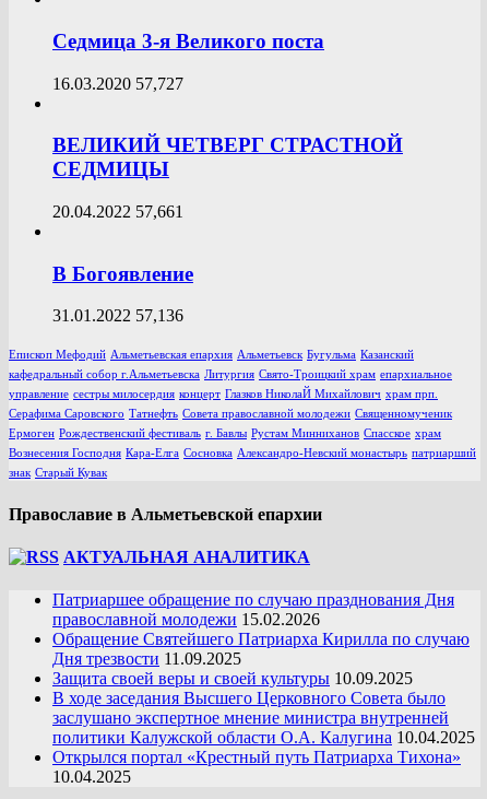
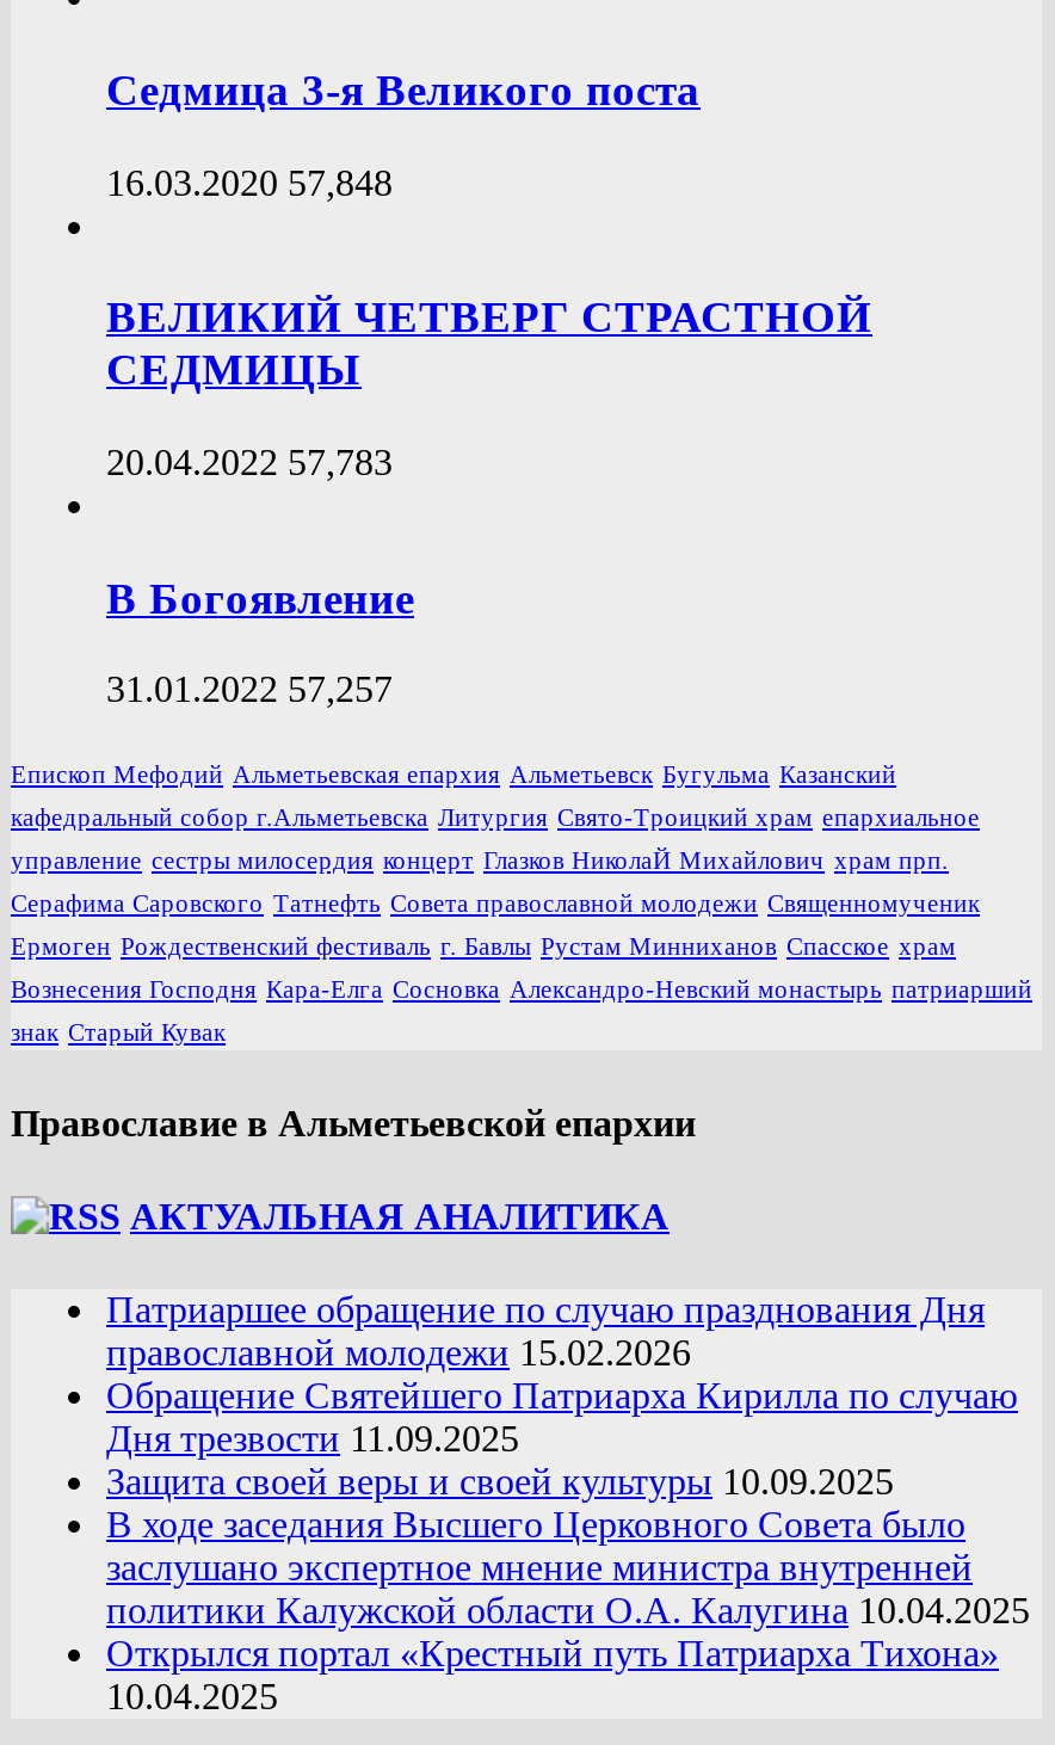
[52,74,183,92] 16.03.2020 57,727 -> [106,161,393,202] 16.03.2020 57,848
[52,202,183,221] 20.04.2022 57,661 -> [106,442,393,482] 20.04.2022 57,783
[52,307,183,325] 31.01.2022 57,136 -> [106,670,393,710] 31.01.2022 57,257

